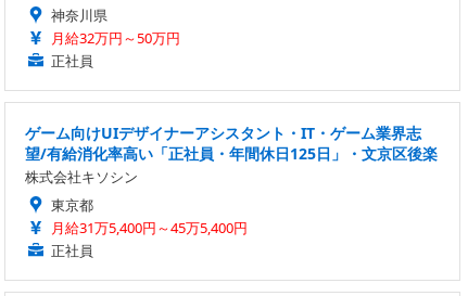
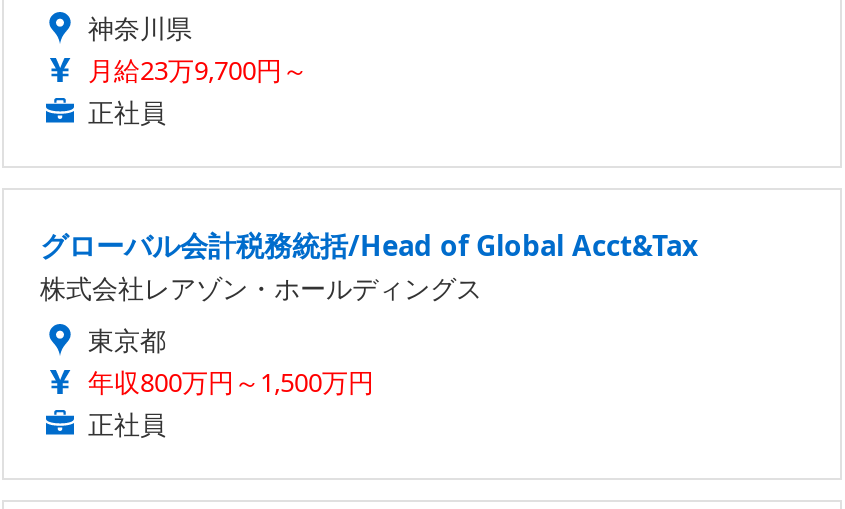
[51,28,180,48] 月給32万円～50万円 -> [88,52,308,88] 月給23万9,700円～
[25,123,438,186] ゲーム向けUIデザイナーアシスタント・IT・ゲーム業界志 | 望/有給消化率高い「正社員・年間休日125日」・文京区後楽 | 株式会社キソシン -> [40,226,698,306] グローバル会計税務統括/Head of Global Acct&Tax | 株式会社レアゾン・ホールディングス
[51,218,248,237] 月給31万5,400円～45万5,400円 -> [88,364,374,400] 年収800万円～1,500万円

